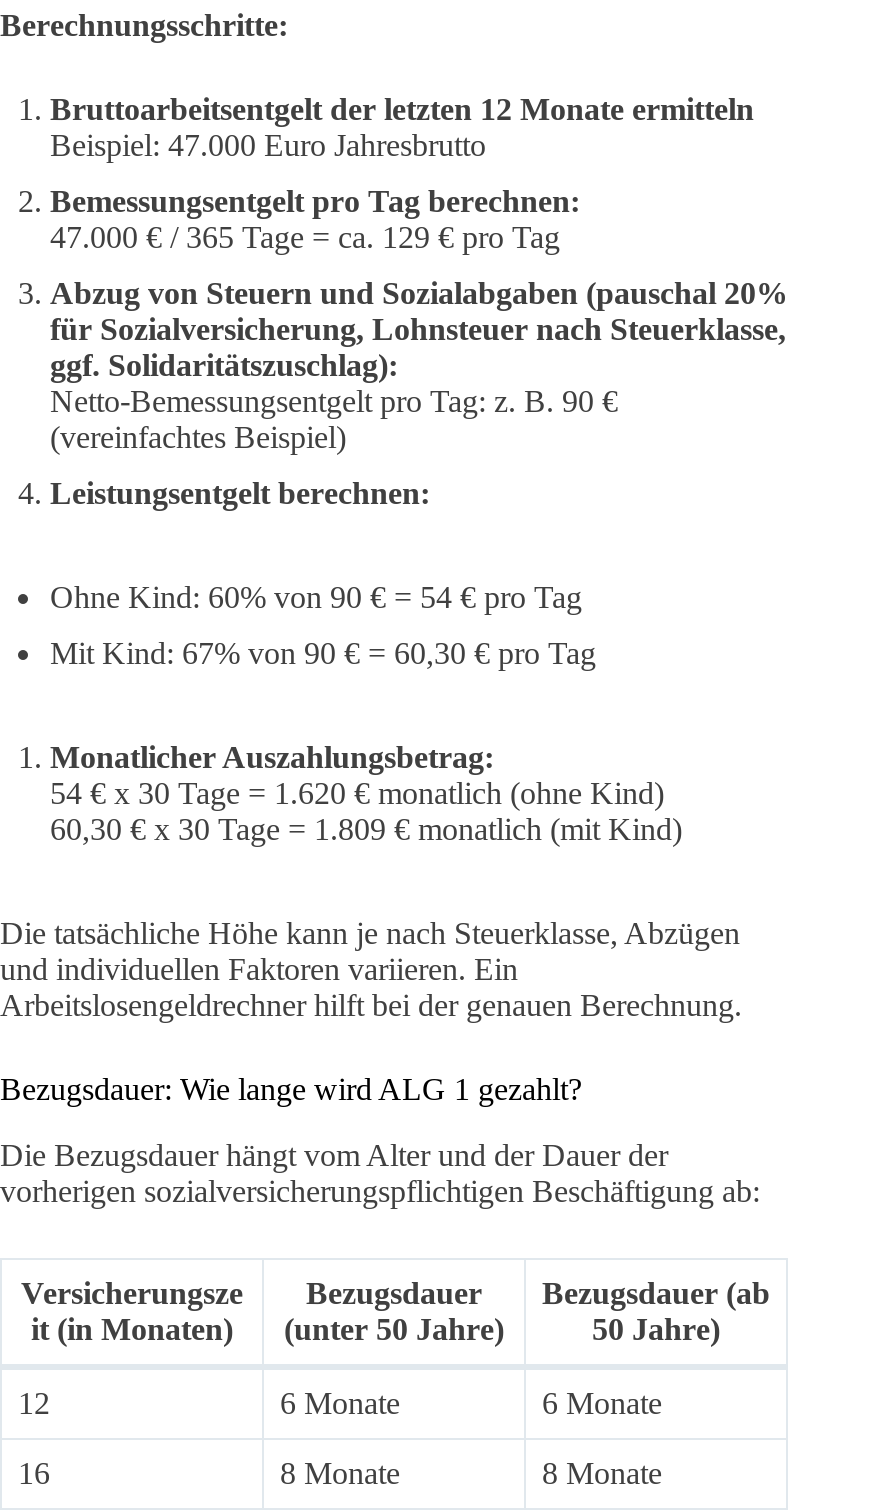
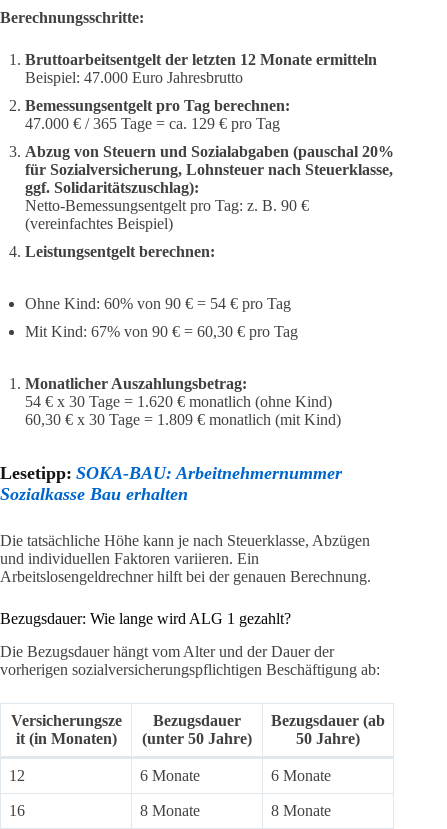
none -> [0,463,342,504] Lesetipp: SOKA-BAU: Arbeitnehmernummer | Sozialkasse Bau erhalten

